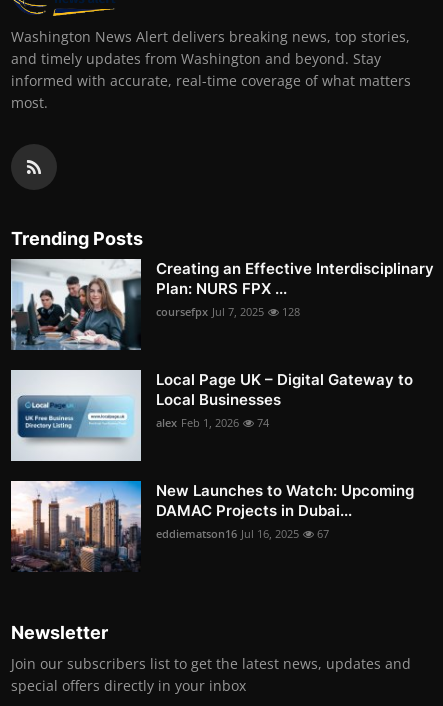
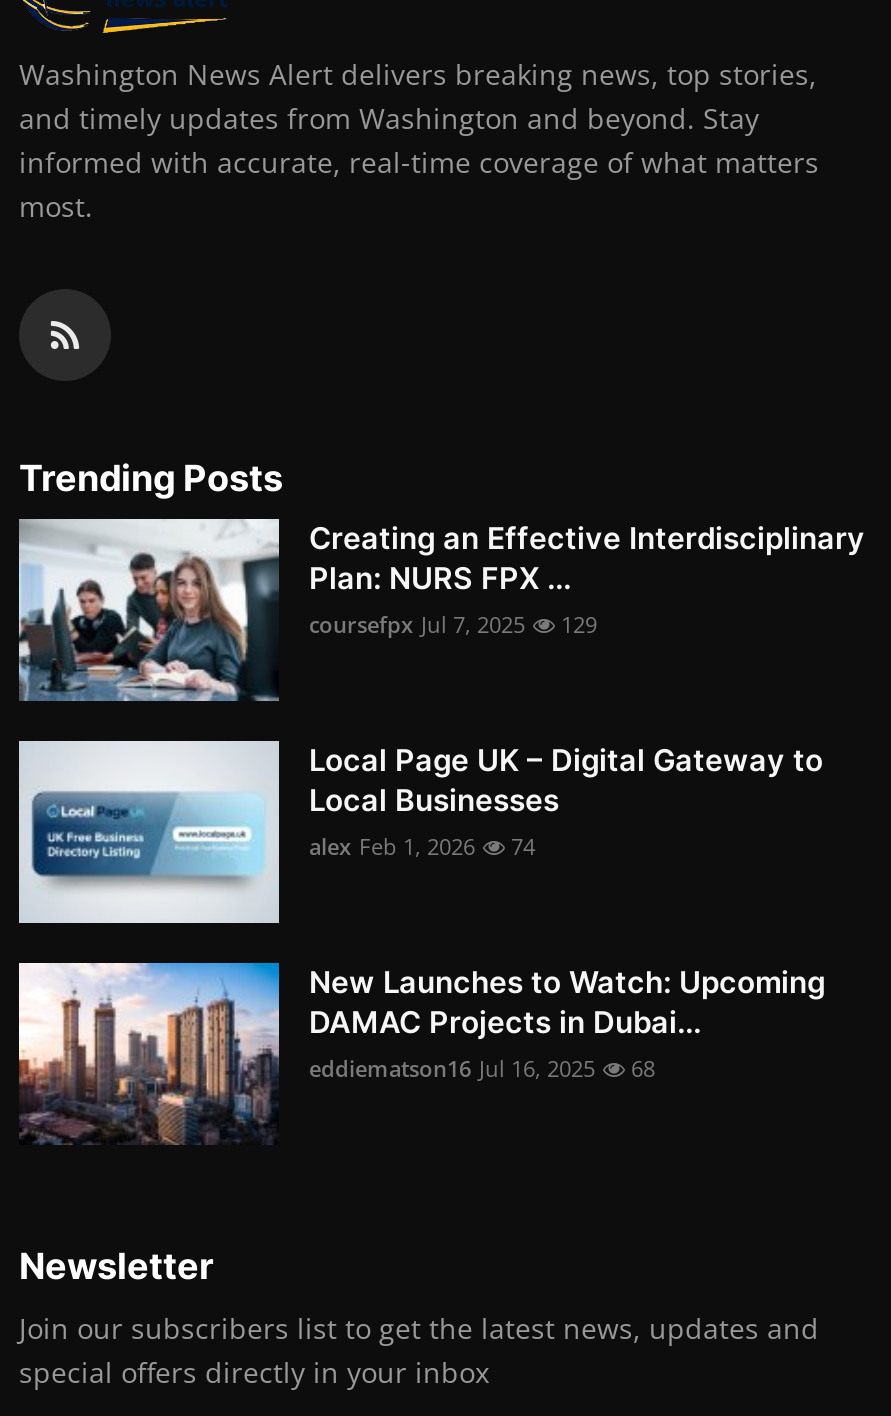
[156,304,300,319] coursefpx Jul 7, 2025 128 -> [309,608,597,638] coursefpx Jul 7, 2025 129
[156,526,329,541] eddiematson16 Jul 16, 2025 67 -> [309,1052,655,1082] eddiematson16 Jul 16, 2025 68

